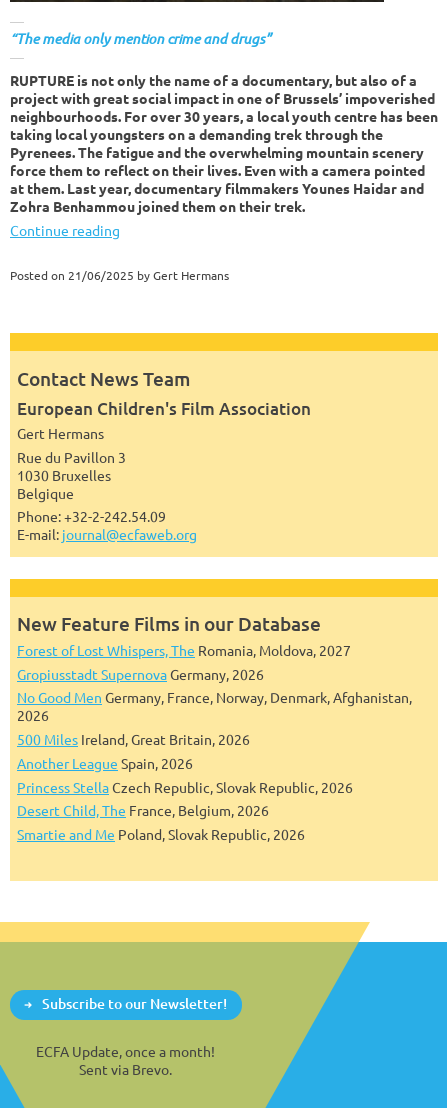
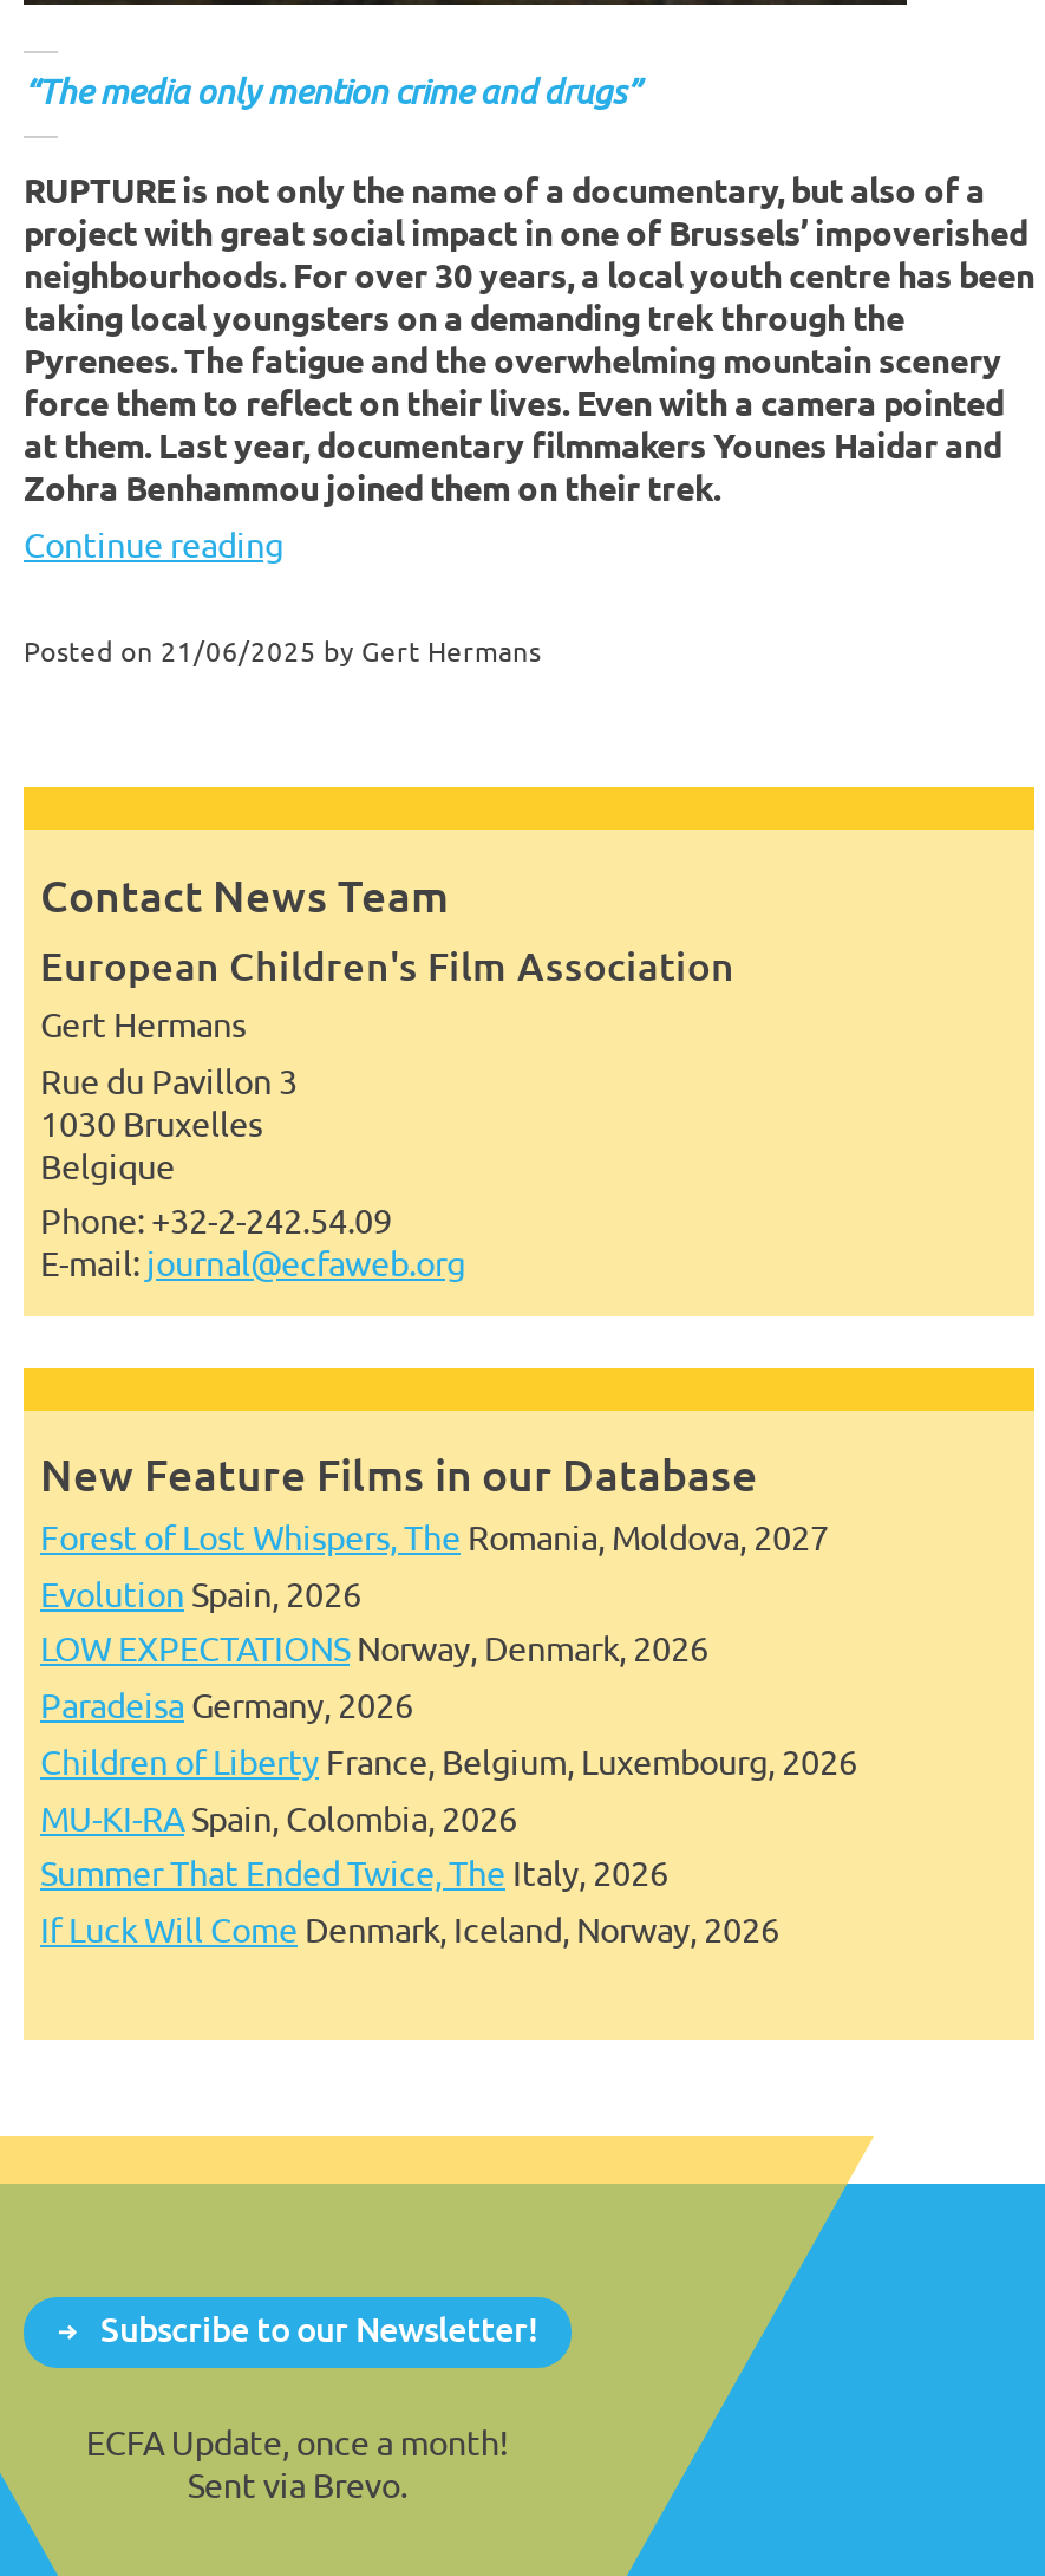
[17,665,412,843] Gropiusstadt Supernova Germany, 2026 | No Good Men Germany, France, Norway, Denmark, Afghanistan, | 2026 | 500 Miles Ireland, Great Britain, 2026 | Another League Spain, 2026 | Princess Stella Czech Republic, Slovak Republic, 2026 | Desert Child, The France, Belgium, 2026 | Smartie and Me Poland, Slovak Republic, 2026 -> [40,1573,857,1950] Evolution Spain, 2026 | LOW EXPECTATIONS Norway, Denmark, 2026 | Paradeisa Germany, 2026 | Children of Liberty France, Belgium, Luxembourg, 2026 | MU-KI-RA Spain, Colombia, 2026 | Summer That Ended Twice, The Italy, 2026 | If Luck Will Come Denmark, Iceland, Norway, 2026

